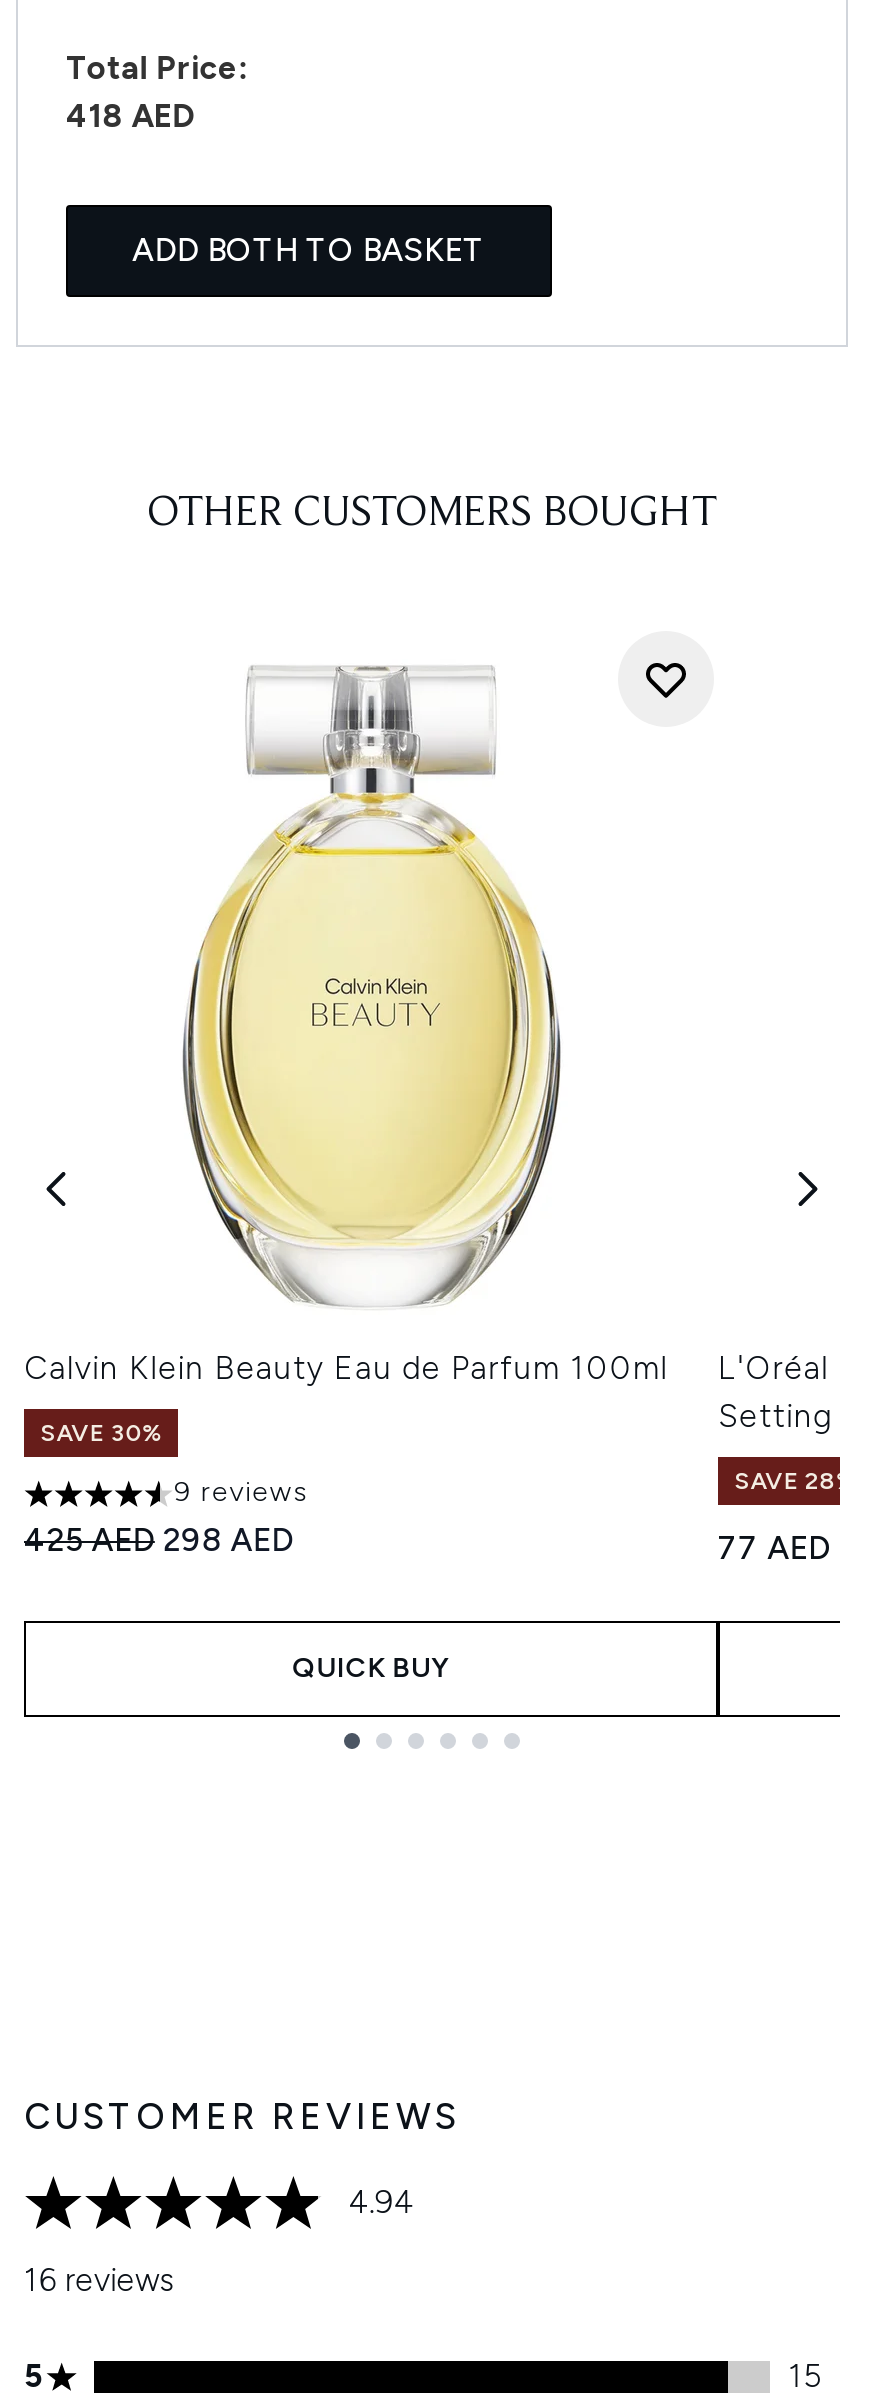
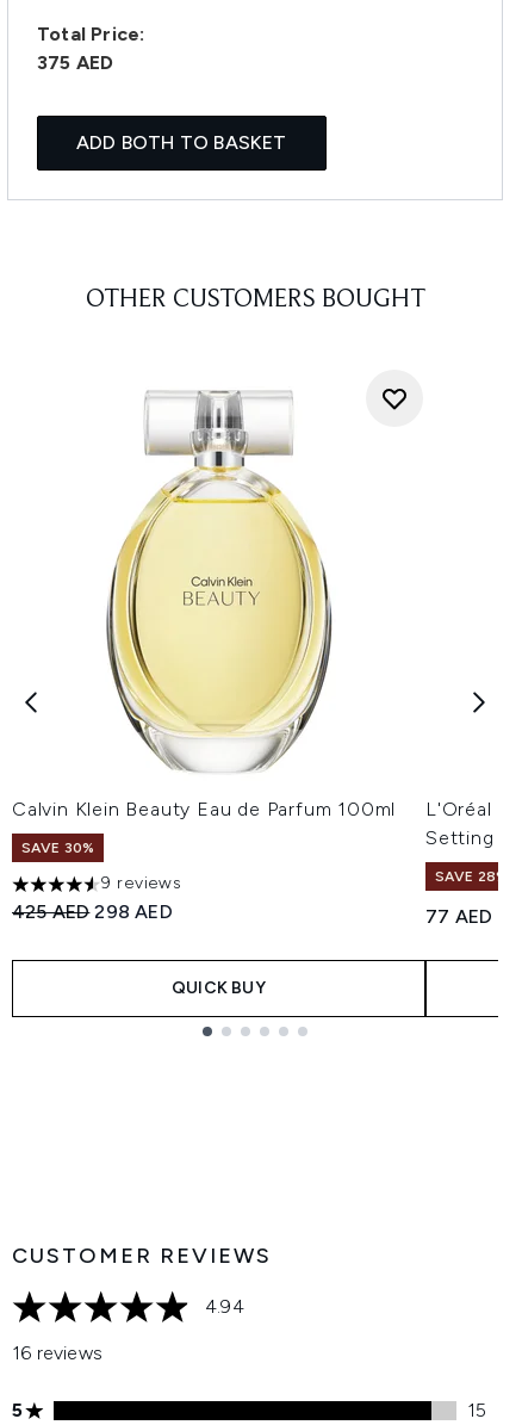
[66,97,195,135] 418 AED -> [37,51,114,74] 375 AED

